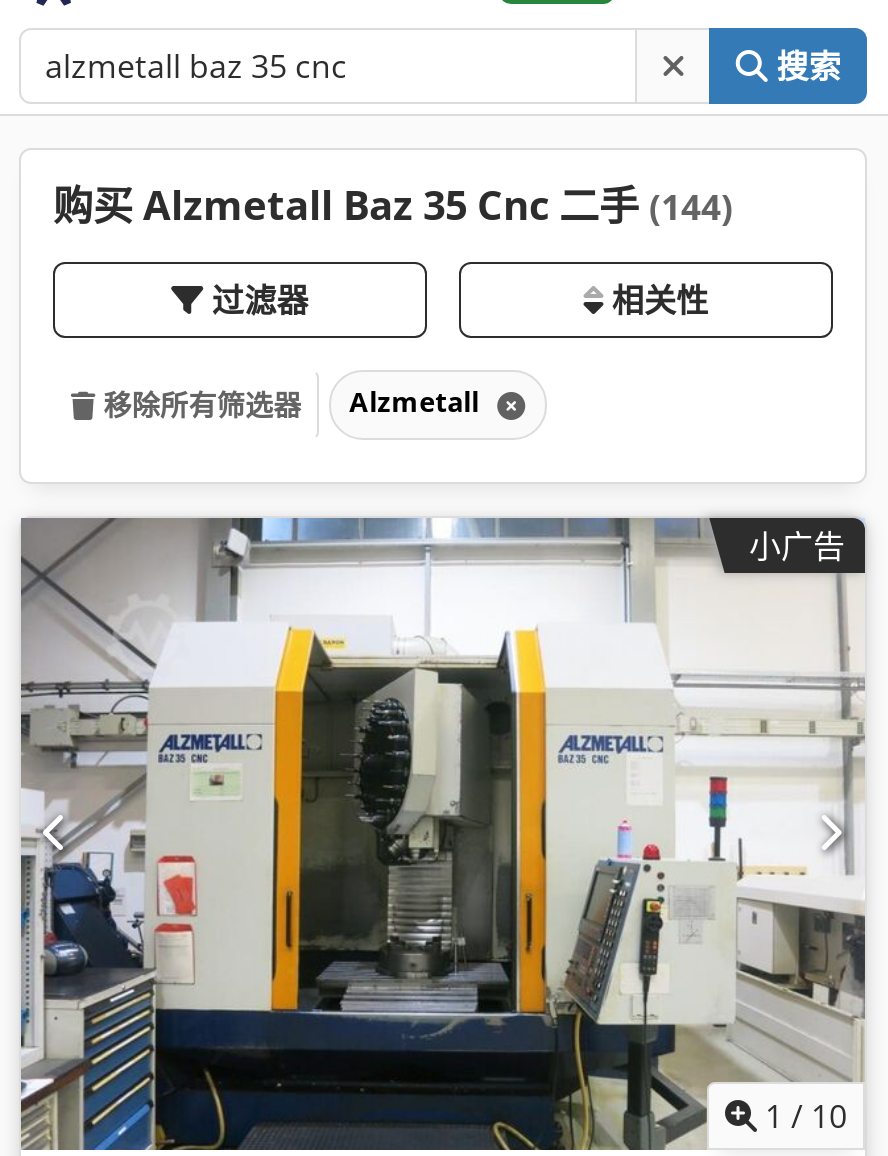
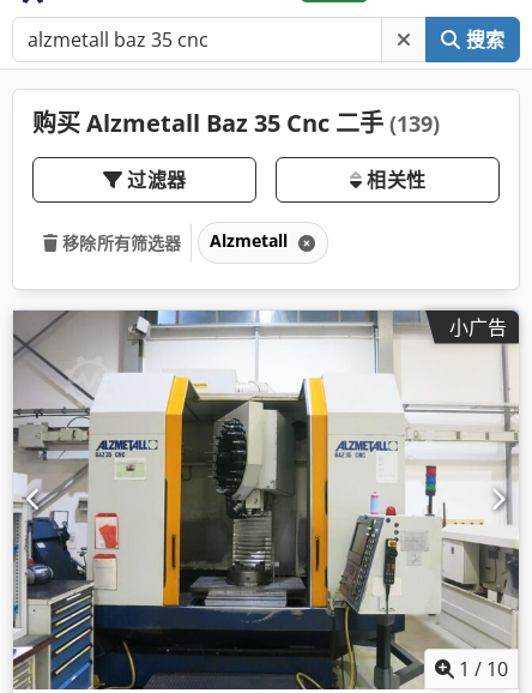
[53,178,733,232] 购买 Alzmetall Baz 35 Cnc 二手(144) -> [32,107,440,139] 购买 Alzmetall Baz 35 Cnc 二手(139)

